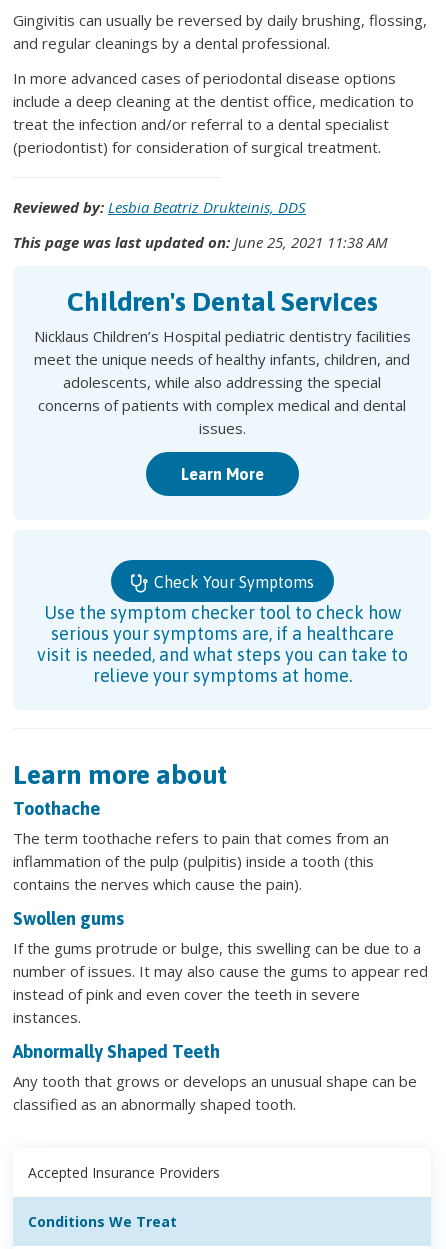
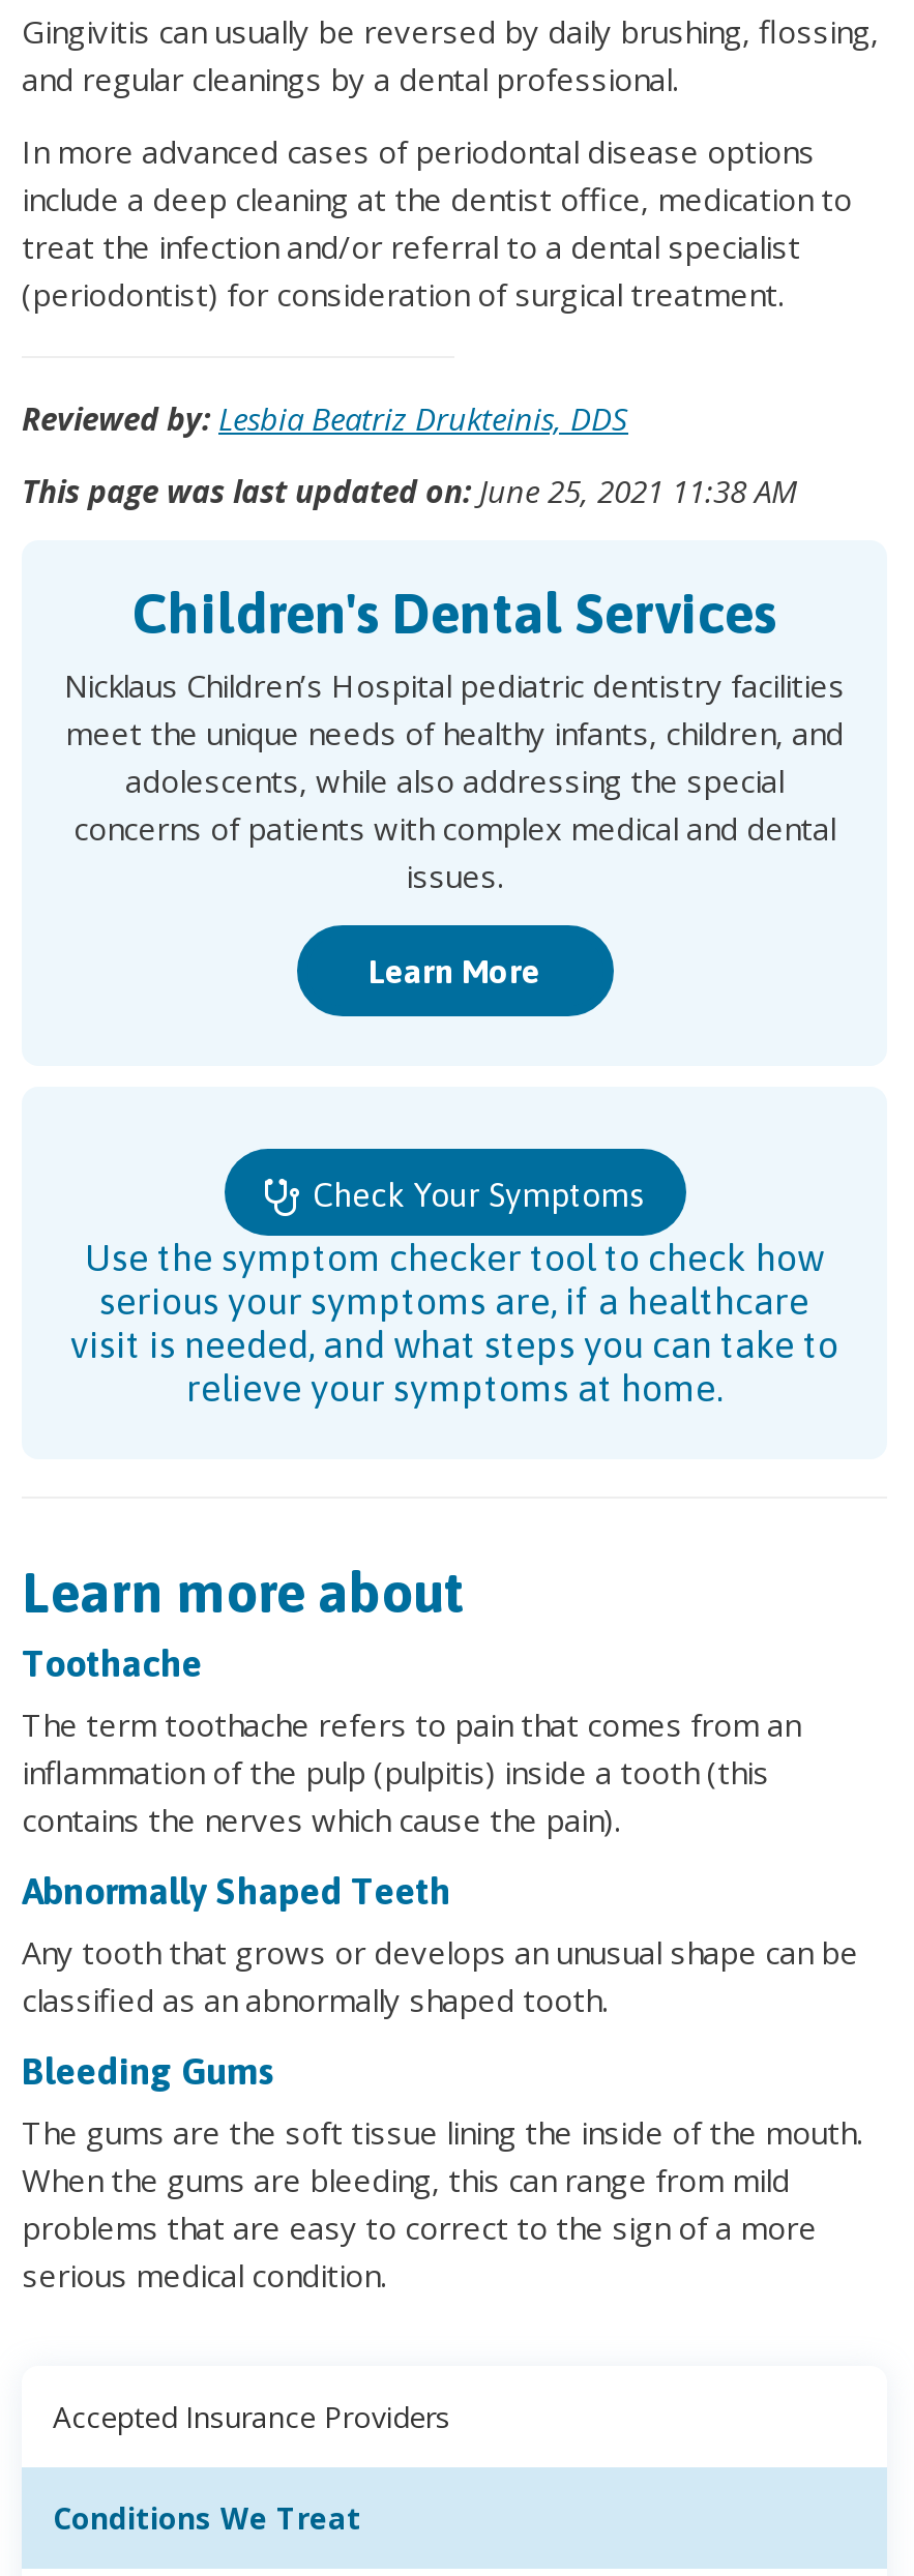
[13,908,428,1027] Swollen gums | If the gums protrude or bulge, this swelling can be due to a | number of issues. It may also cause the gums to appear red | instead of pink and even cover the teeth in severe | instances. -> none
moved [13,1041,417,1114] -> [22,1869,858,2020]: Abnormally Shaped Teeth | Any tooth that grows or develops an unusual shape can be | classified as an abnormally shaped tooth.
none -> [22,2049,862,2295] Bleeding Gums | The gums are the soft tissue lining the inside of the mouth. | When the gums are bleeding, this can range from mild | problems that are easy to correct to the sign of a more | serious medical condition.

